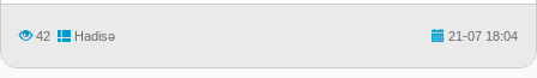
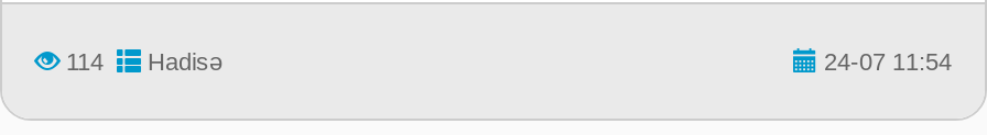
[32,28,115,43] 42 Hadisə -> [59,47,223,74] 114 Hadisə
[445,28,518,43] 21-07 18:04 -> [817,47,952,74] 24-07 11:54

